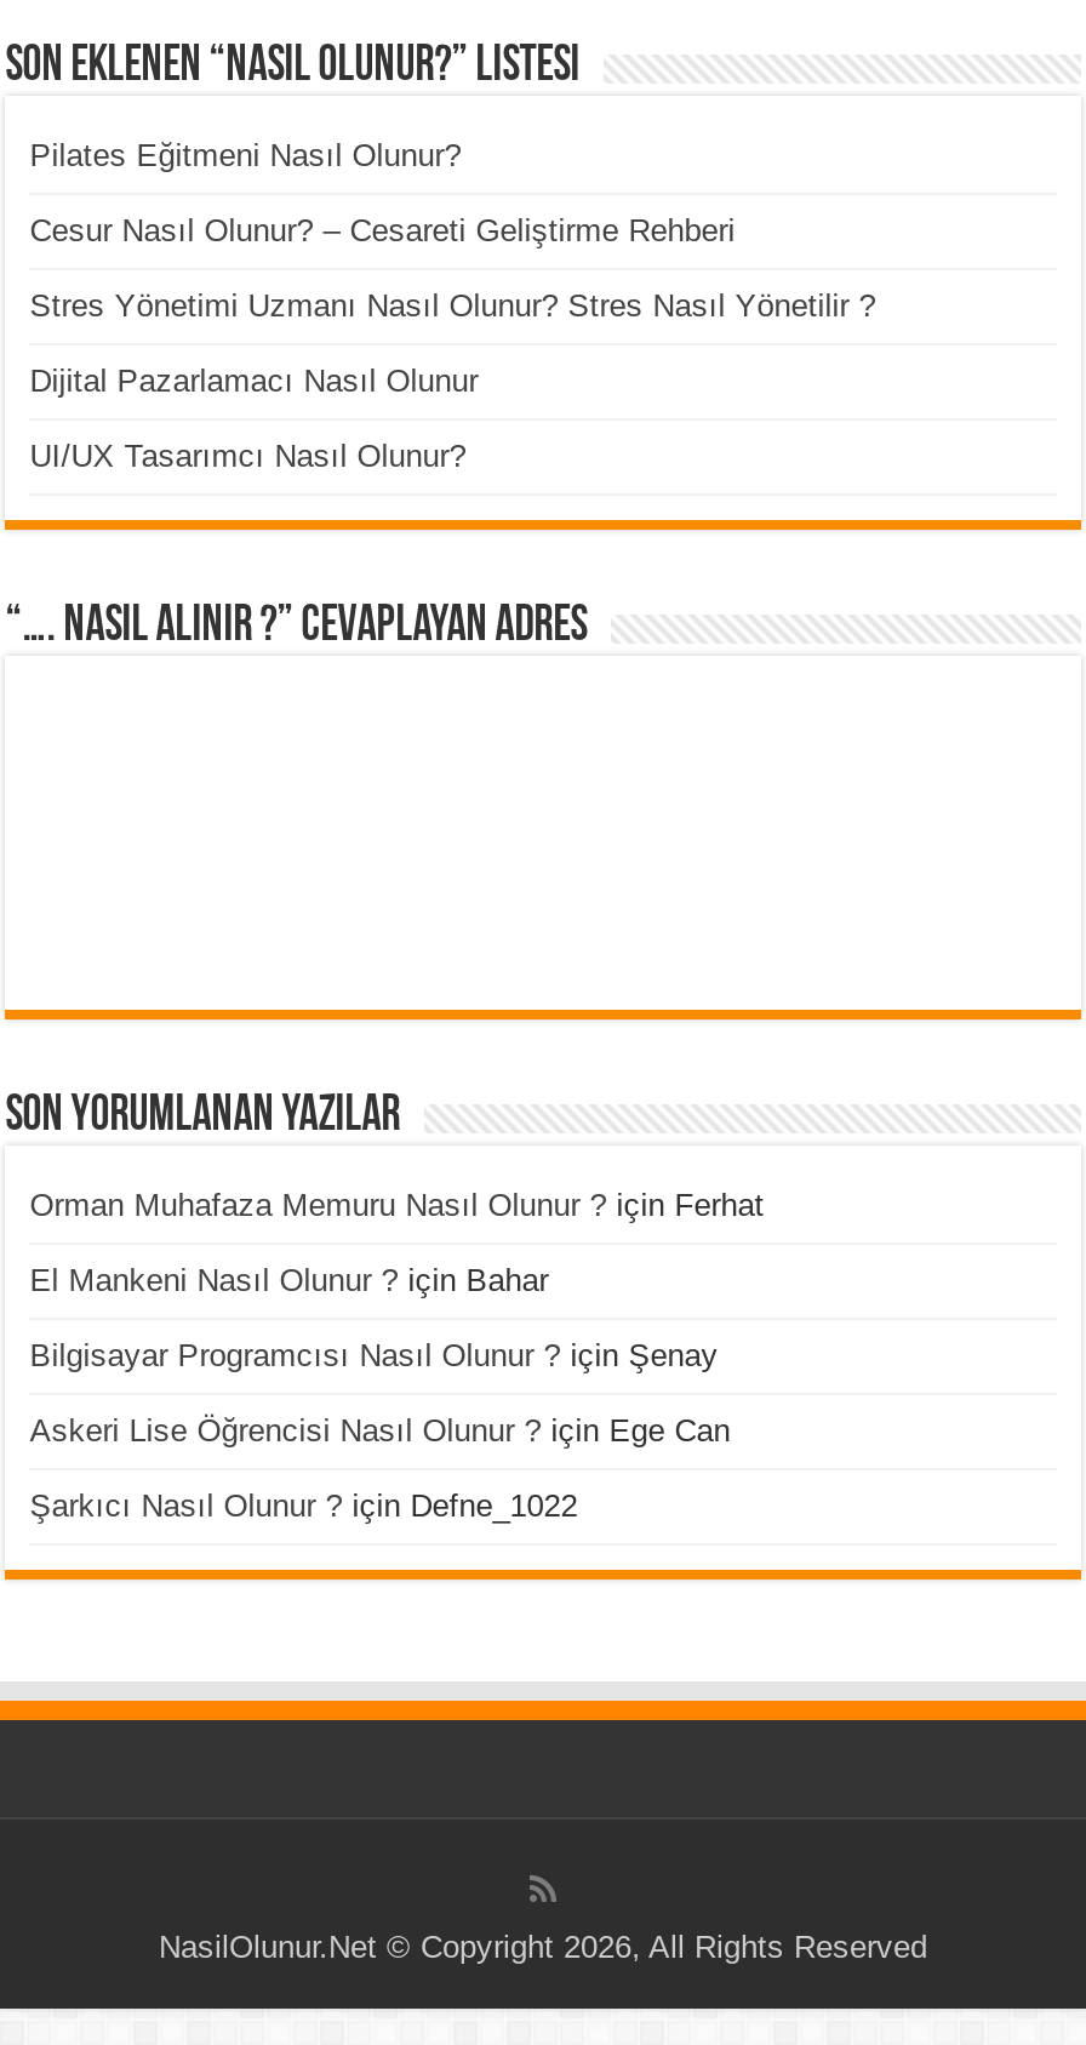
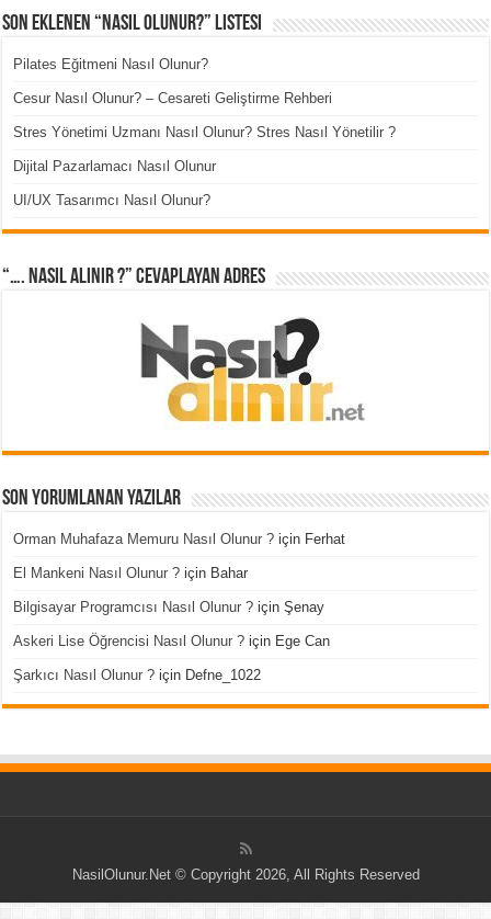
none -> [140,317,365,423] [image]

